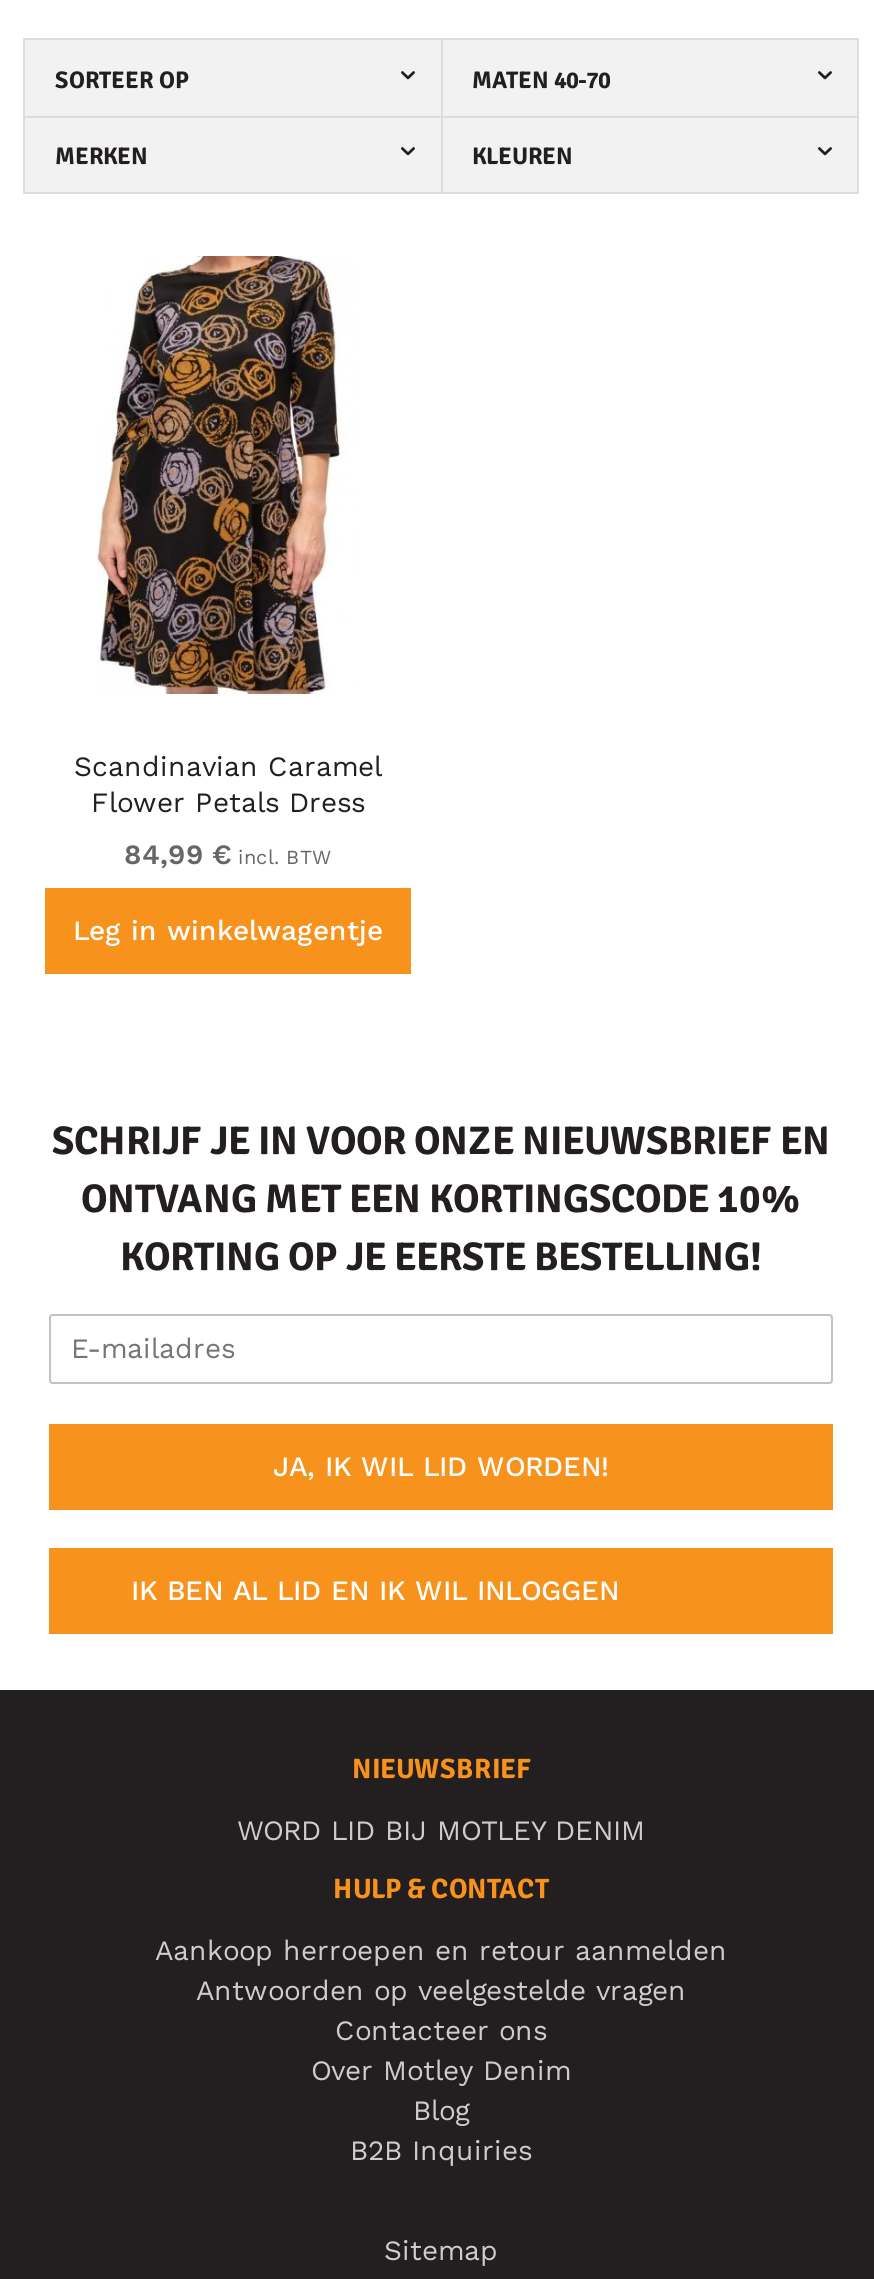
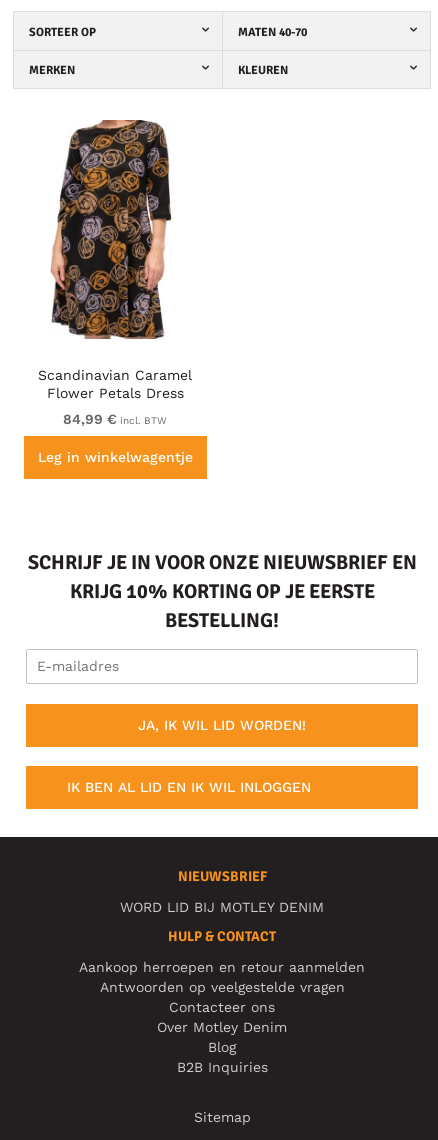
[81,1173,801,1281] ONTVANG MET EEN KORTINGSCODE 10% | KORTING OP JE EERSTE BESTELLING! -> [69,579,374,633] KRIJG 10% KORTING OP JE EERSTE | BESTELLING!

